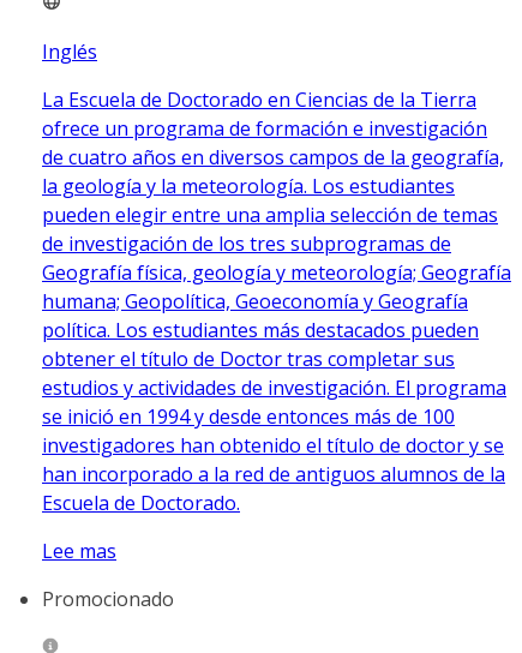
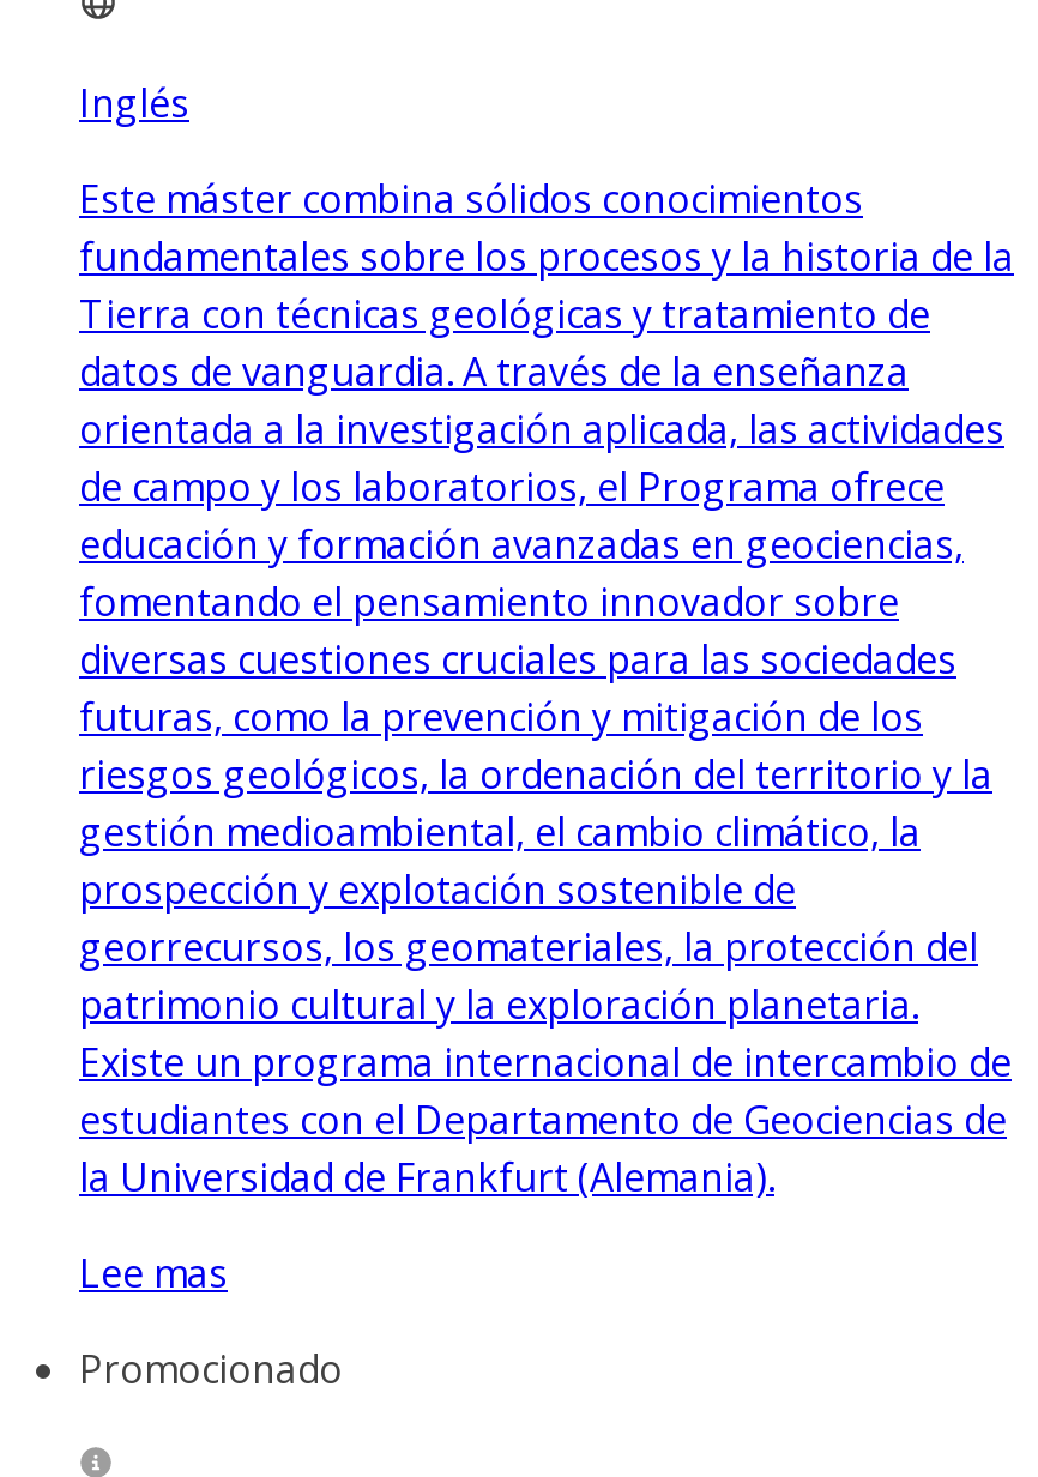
[42,86,511,516] La Escuela de Doctorado en Ciencias de la Tierra | ofrece un programa de formación e investigación | de cuatro años en diversos campos de la geografía, | la geología y la meteorología. Los estudiantes | pueden elegir entre una amplia selección de temas | de investigación de los tres subprogramas de | Geografía física, geología y meteorología; Geografía | humana; Geopolítica, Geoeconomía y Geografía | política. Los estudiantes más destacados pueden | obtener el título de Doctor tras completar sus | estudios y actividades de investigación. El programa | se inició en 1994 y desde entonces más de 100 | investigadores han obtenido el título de doctor y se | han incorporado a la red de antiguos alumnos de la | Escuela de Doctorado. -> [79,172,1014,1203] Este máster combina sólidos conocimientos | fundamentales sobre los procesos y la historia de la | Tierra con técnicas geológicas y tratamiento de | datos de vanguardia. A través de la enseñanza | orientada a la investigación aplicada, las actividades | de campo y los laboratorios, el Programa ofrece | educación y formación avanzadas en geociencias, | fomentando el pensamiento innovador sobre | diversas cuestiones cruciales para las sociedades | futuras, como la prevención y mitigación de los | riesgos geológicos, la ordenación del territorio y la | gestión medioambiental, el cambio climático, la | prospección y explotación sostenible de | georrecursos, los geomateriales, la protección del | patrimonio cultural y la exploración planetaria. | Existe un programa internacional de intercambio de | estudiantes con el Departamento de Geociencias de | la Universidad de Frankfurt (Alemania).

